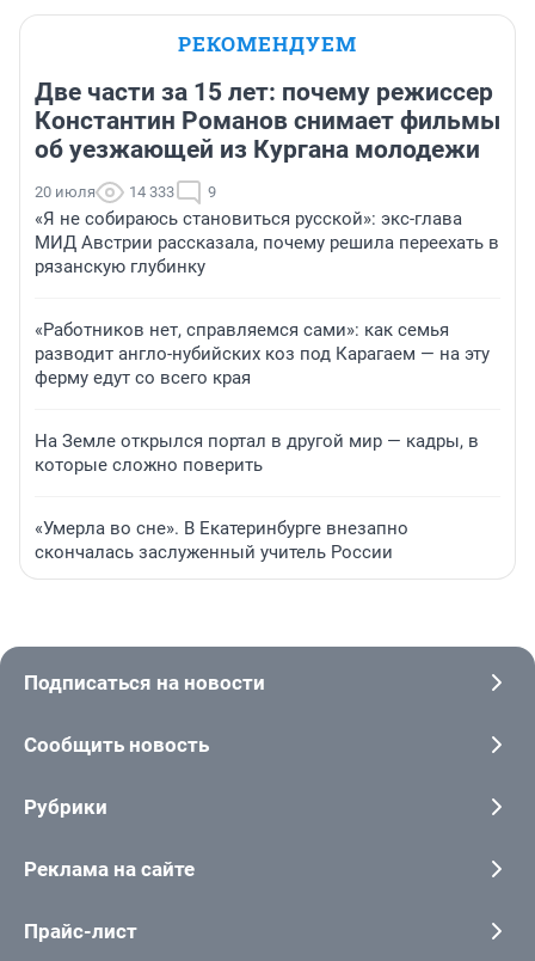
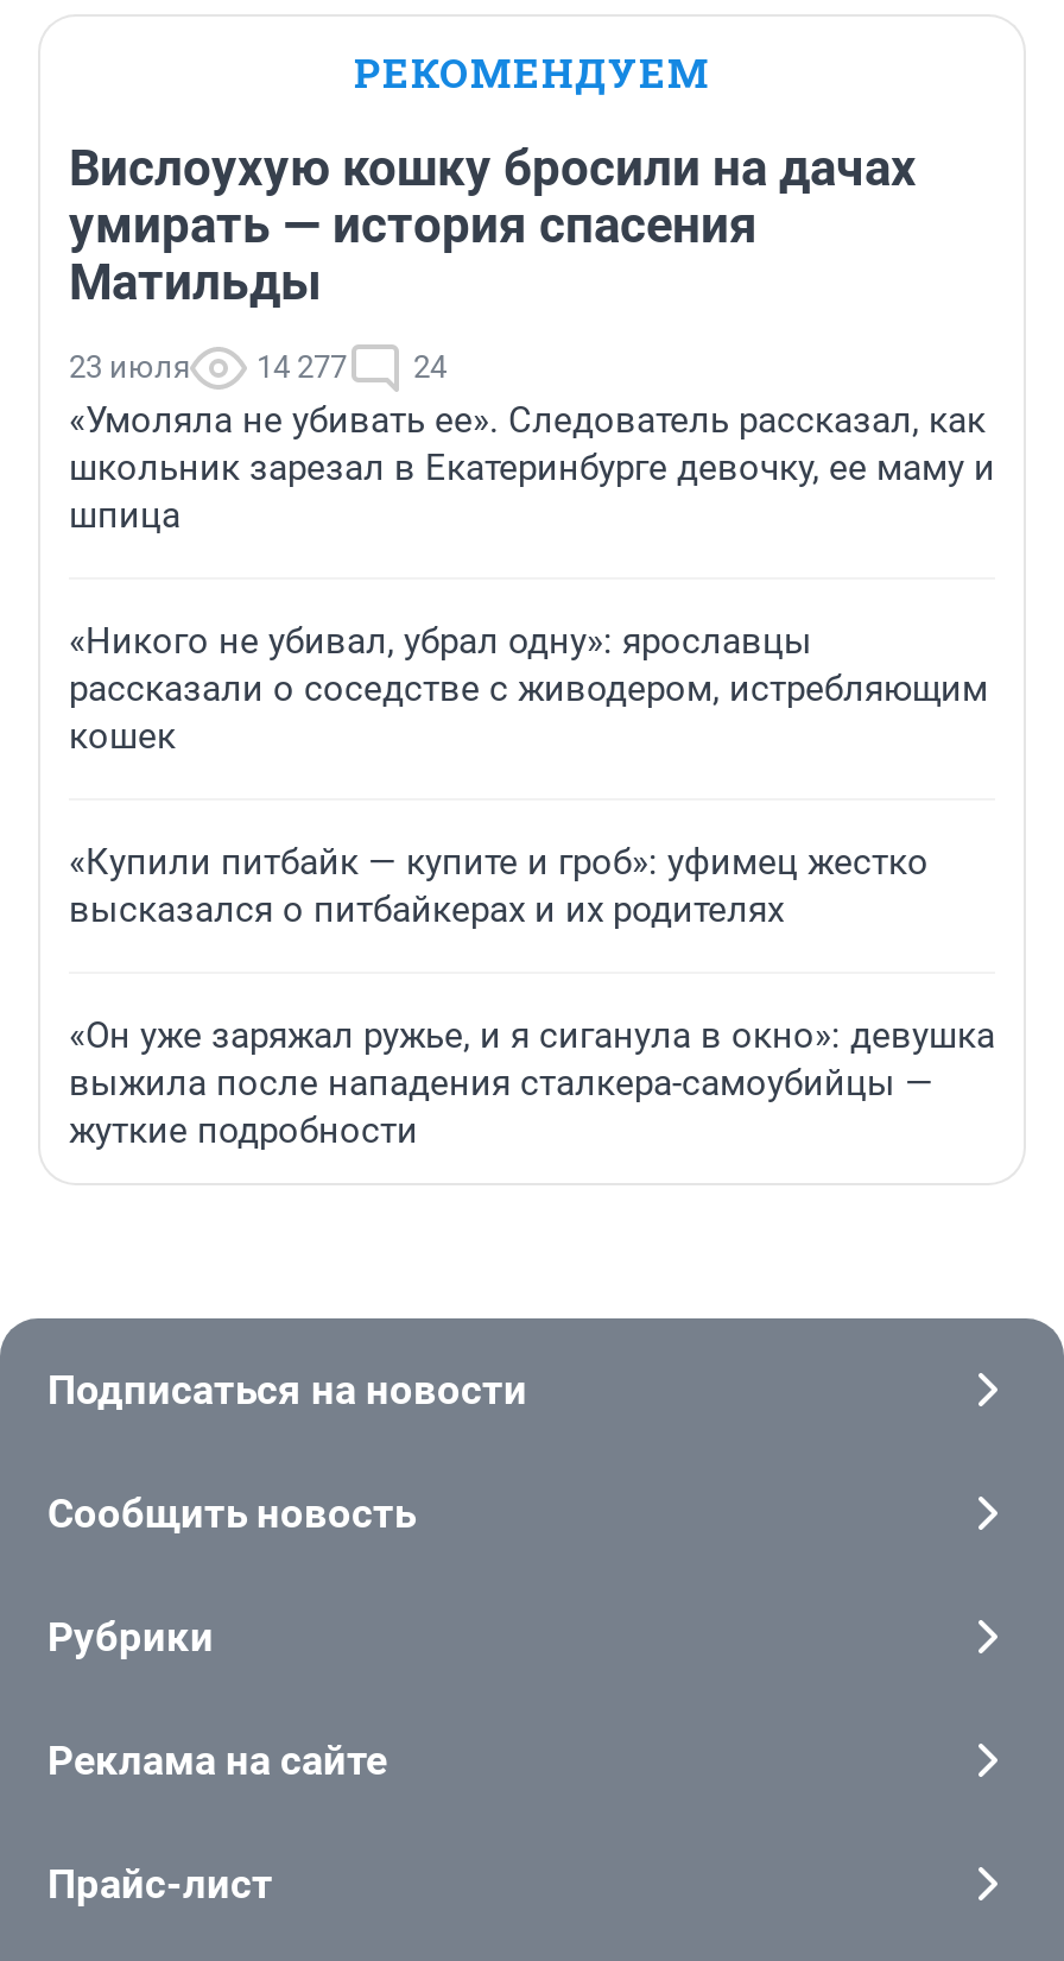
[35,78,500,164] Две части за 15 лет: почему режиссер | Константин Романов снимает фильмы | об уезжающей из Кургана молодежи -> [69,140,917,311] Вислоухую кошку бросили на дачах | умирать — история спасения | Матильды
[35,183,499,277] 20 июля | 14 333 | 9 | «Я не собираюсь становиться русской»: экс-глава | МИД Австрии рассказала, почему решила переехать в | рязанскую глубинку -> [69,349,995,537] 23 июля | 14 277 | 24 | «Умоляла не убивать ее». Следователь рассказал, как | школьник зарезал в Екатеринбурге девочку, ее маму и | шпица
[35,319,490,389] «Работников нет, справляемся сами»: как семья | разводит англо-нубийских коз под Карагаем — на эту | ферму едут со всего края -> [69,620,988,758] «Никого не убивал, убрал одну»: ярославцы | рассказали о соседстве с живодером, истребляющим | кошек
[35,430,479,476] На Земле открылся портал в другой мир — кадры, в | которые сложно поверить -> [69,841,929,931] «Купили питбайк — купите и гроб»: уфимец жестко | высказался о питбайкерах и их родителях
[35,518,408,563] «Умерла во сне». В Екатеринбурге внезапно | скончалась заслуженный учитель России -> [69,1015,995,1152] «Он уже заряжал ружье, и я сиганула в окно»: девушка | выжила после нападения сталкера-самоубийцы — | жуткие подробности

